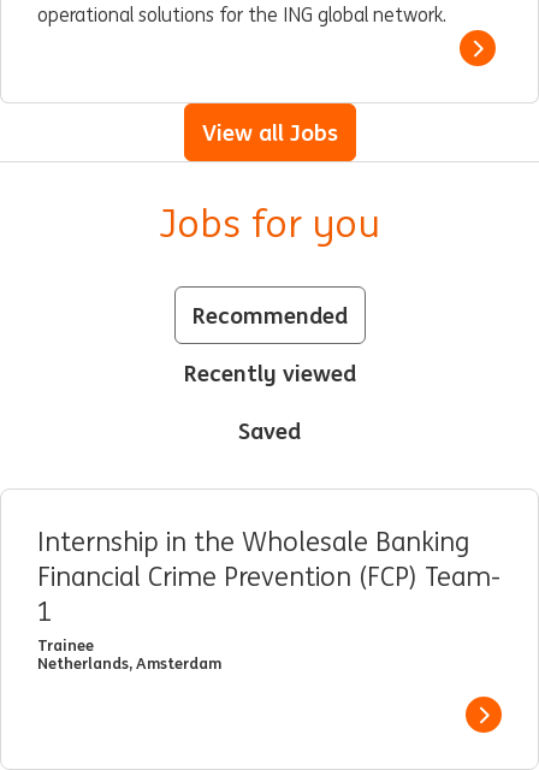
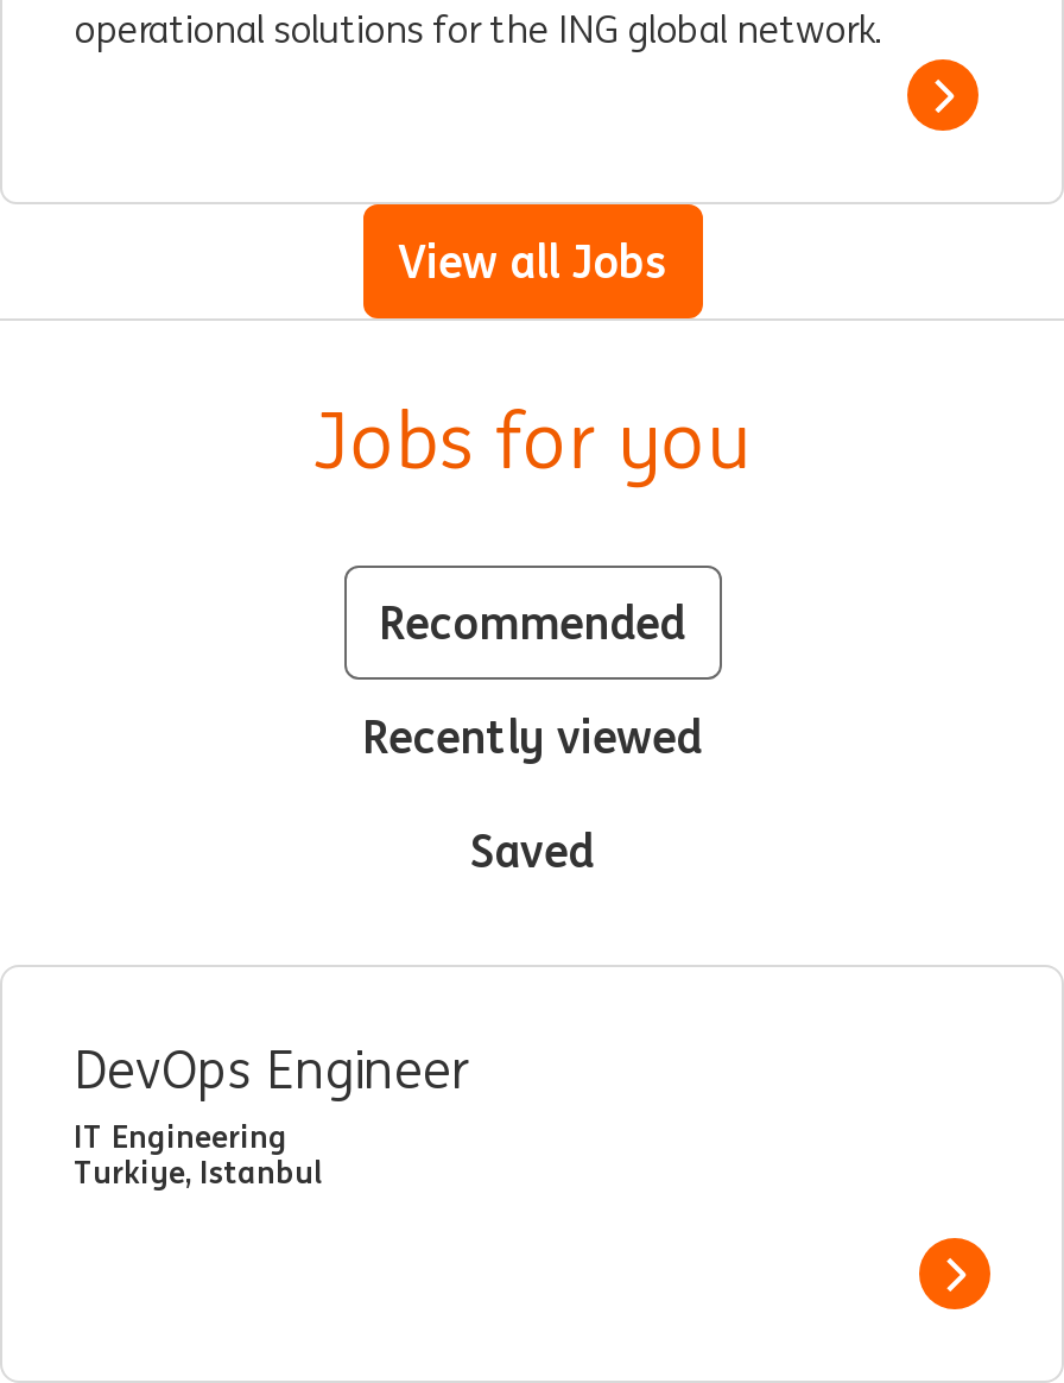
[37,527,500,673] Internship in the Wholesale Banking | Financial Crime Prevention (FCP) Team- | 1 | Trainee | Netherlands, Amsterdam -> [74,1041,470,1191] DevOps Engineer | IT Engineering | Turkiye, Istanbul

